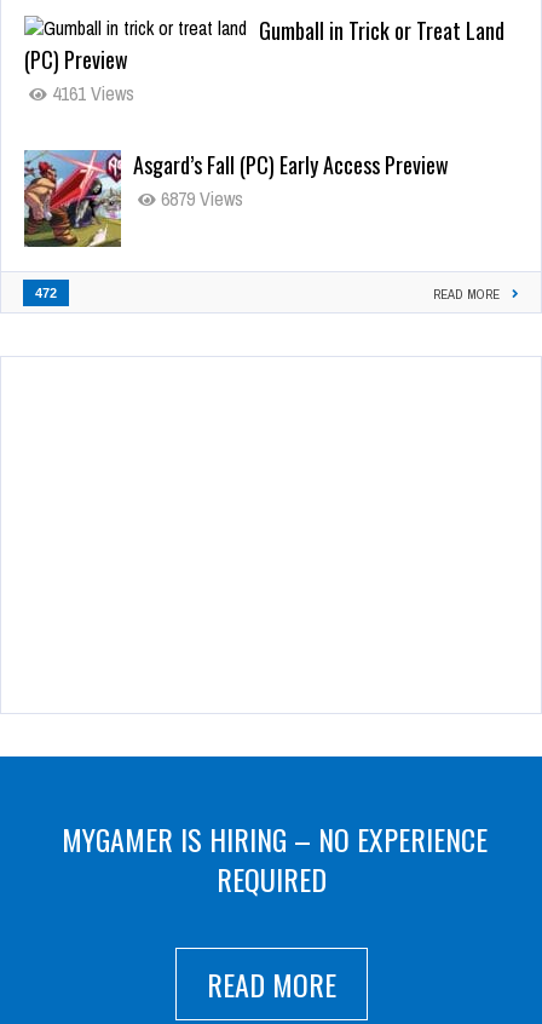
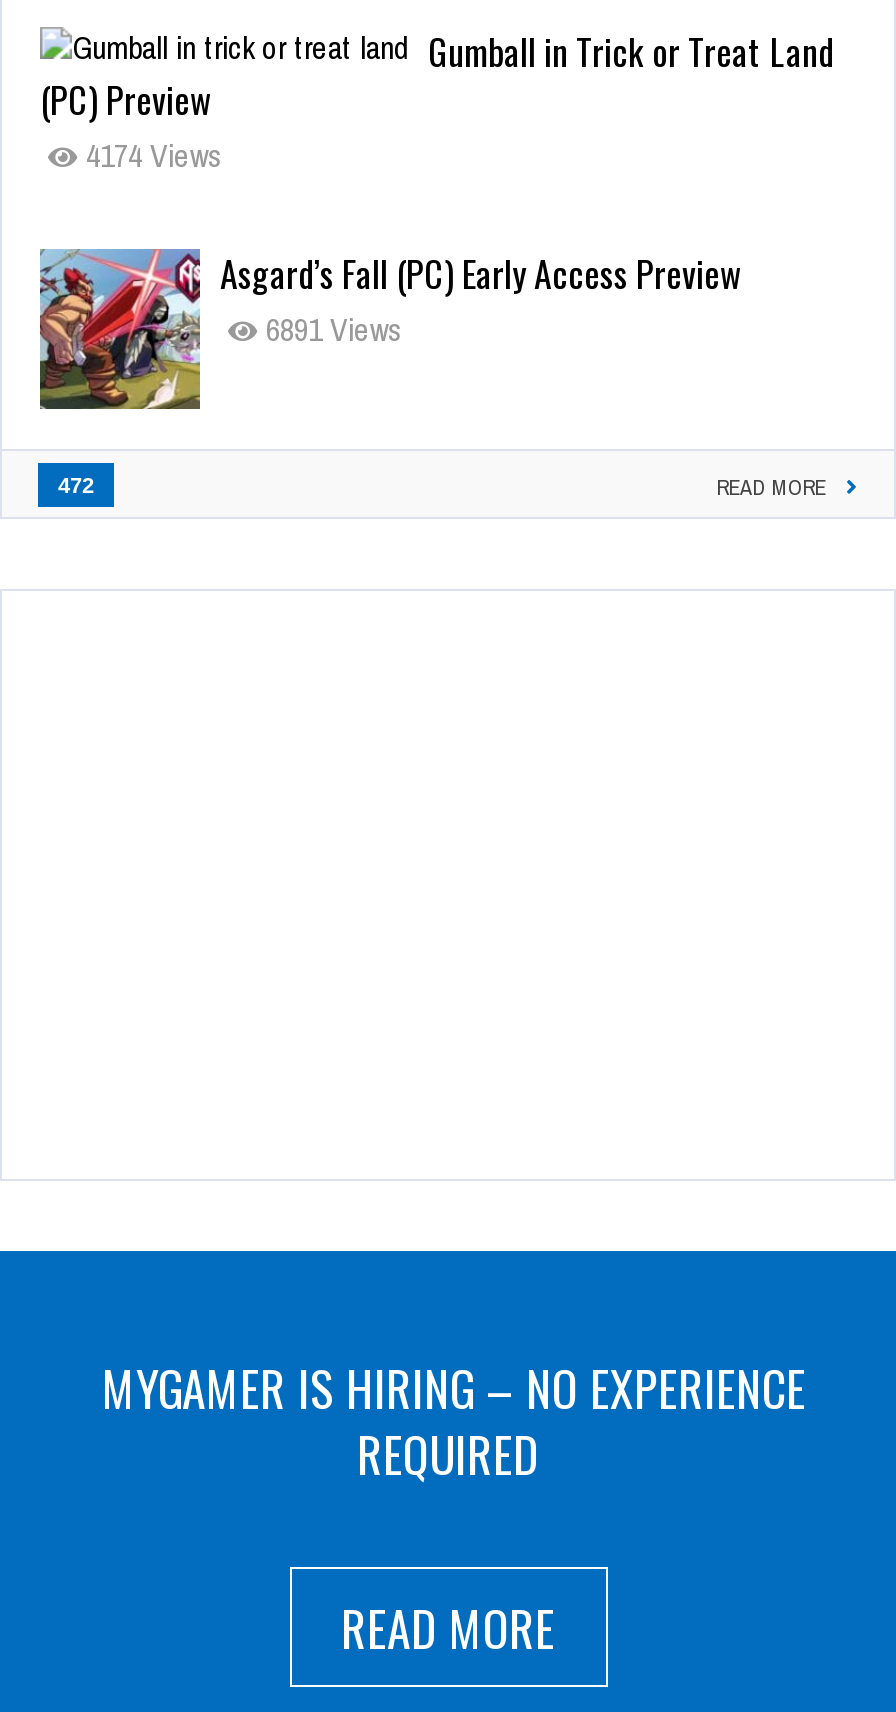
[47,80,134,106] 4161 Views -> [78,133,222,177] 4174 Views
[156,185,243,212] 6879 Views -> [258,307,402,351] 6891 Views

